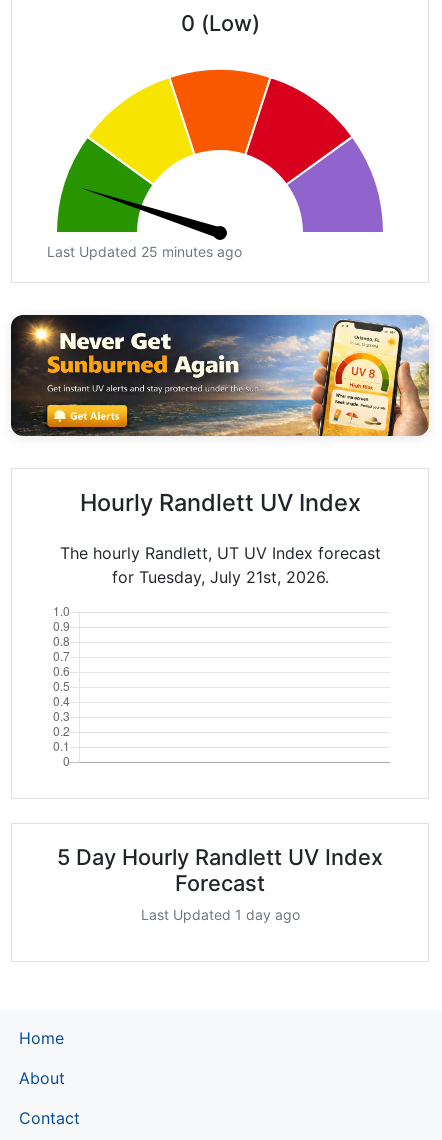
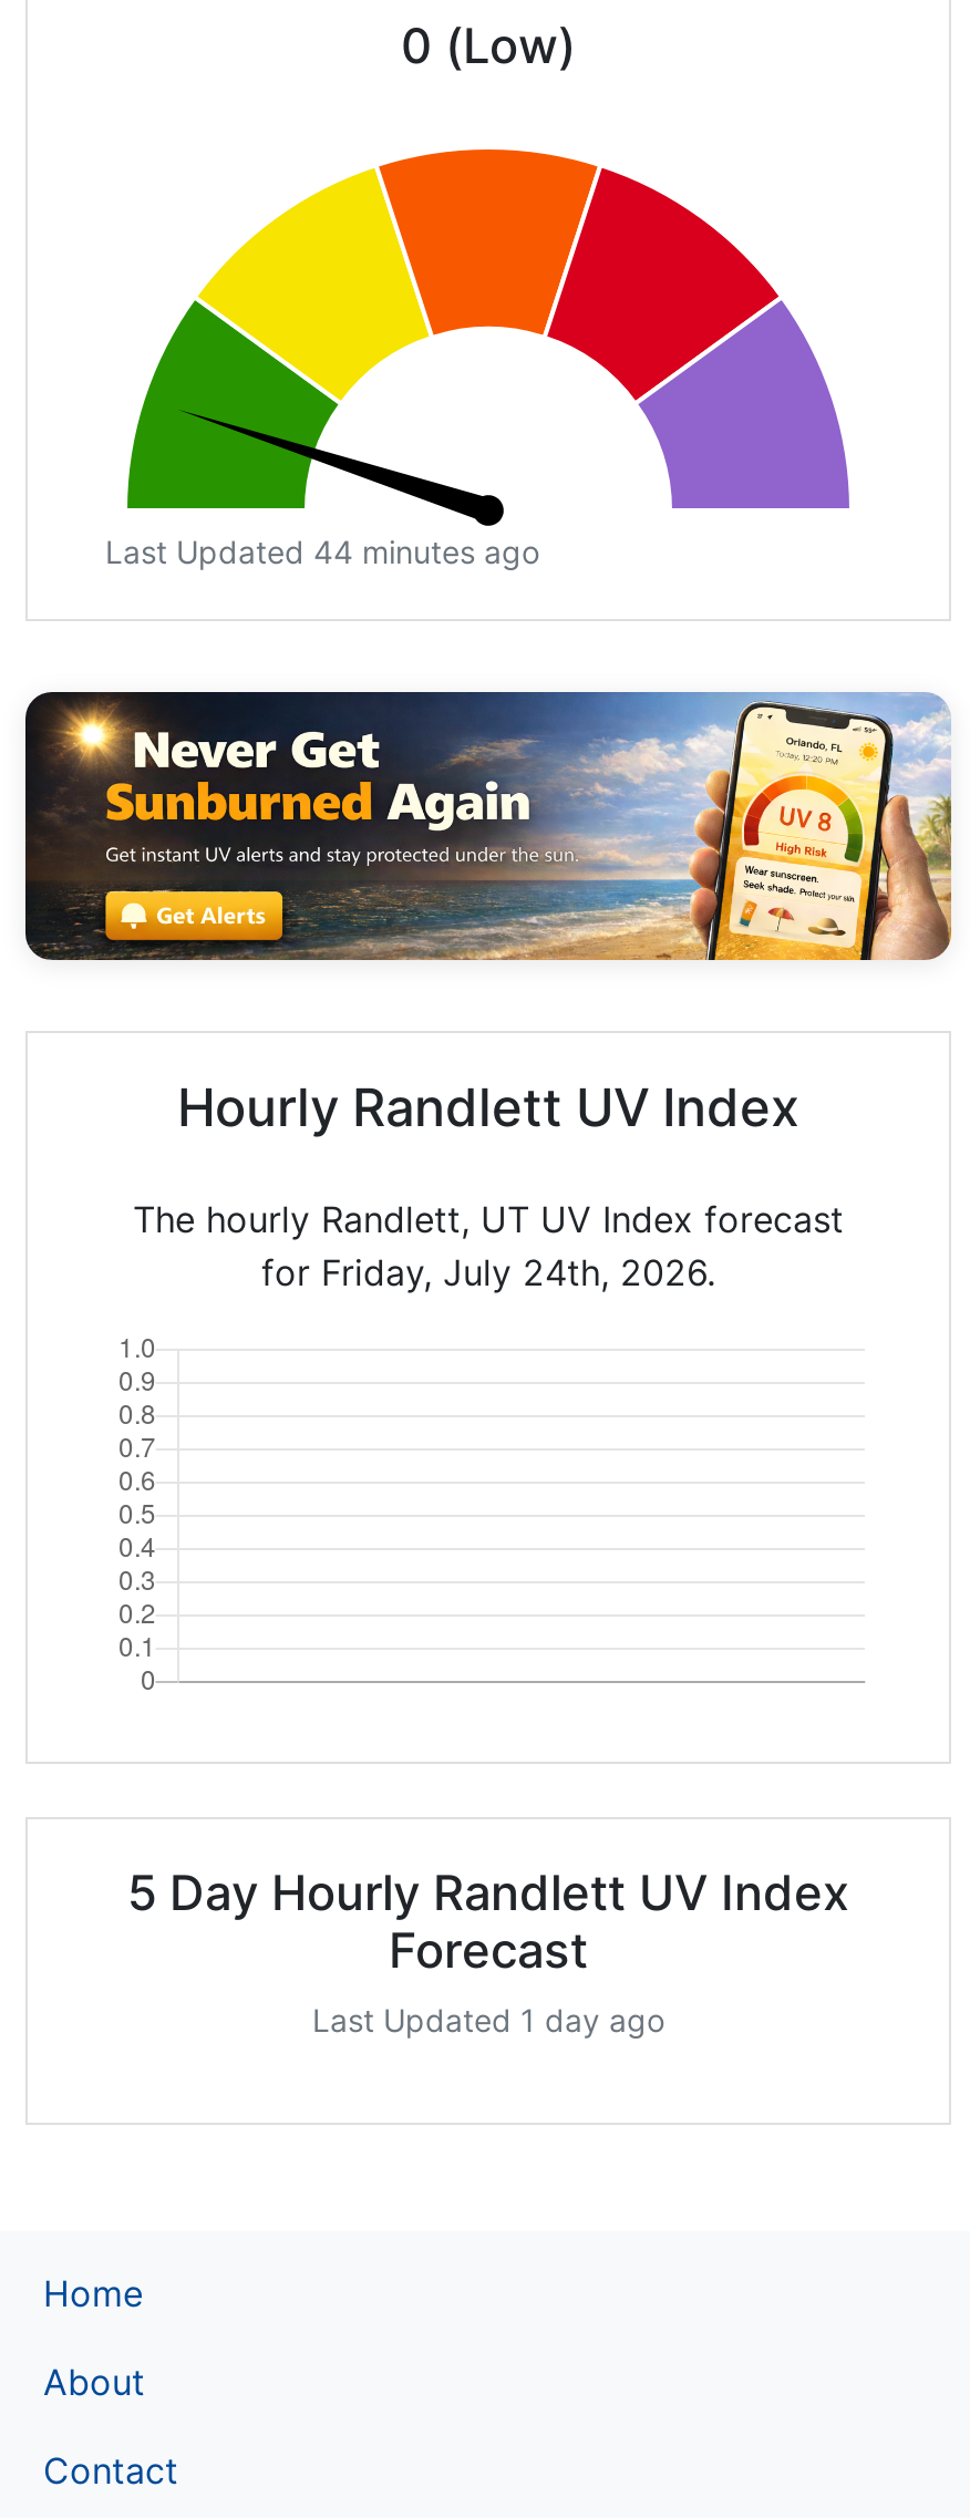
[47,243,242,260] Last Updated 25 minutes ago -> [105,533,539,571] Last Updated 44 minutes ago
[111,567,328,587] for Tuesday, July 21st, 2026. -> [261,1250,715,1294] for Friday, July 24th, 2026.

